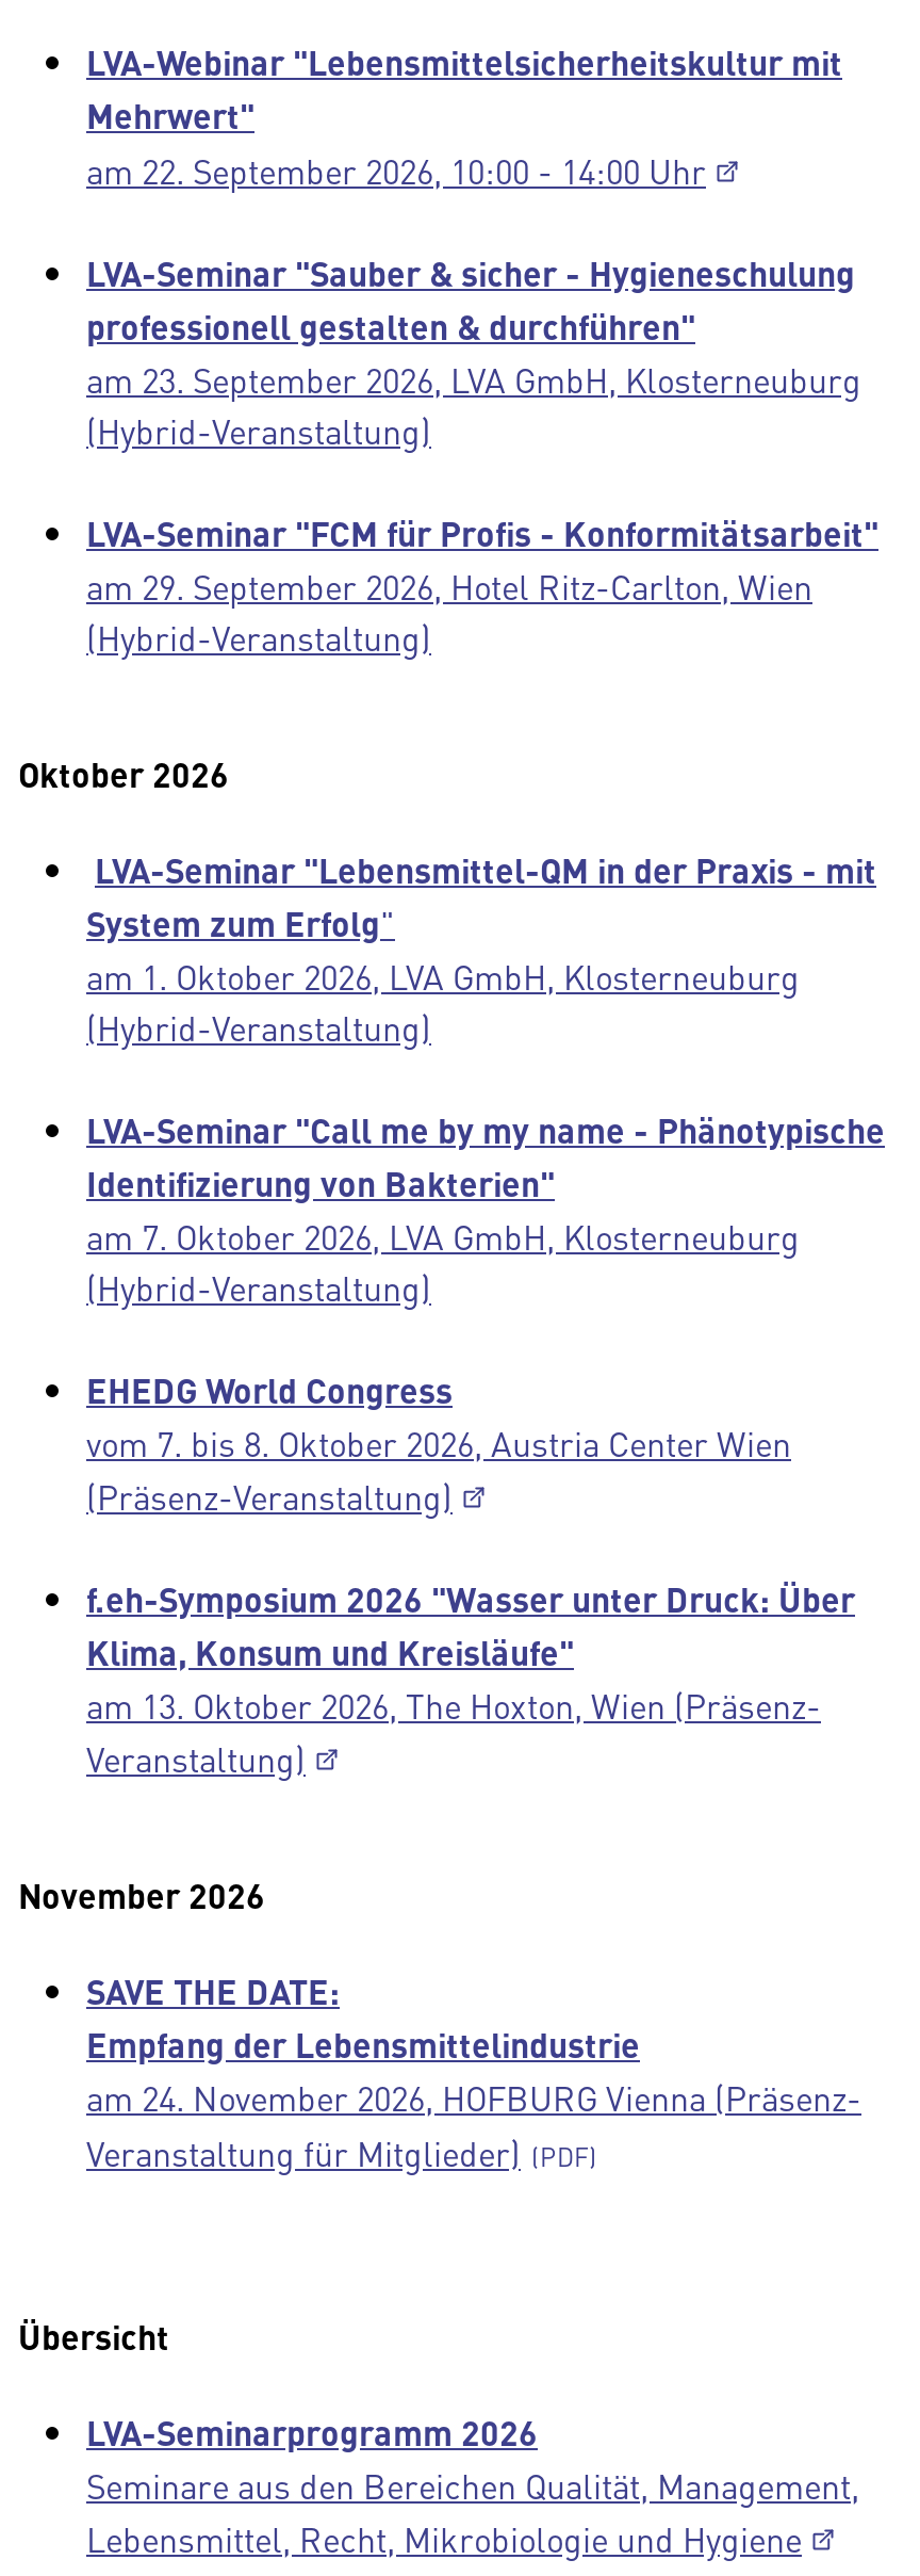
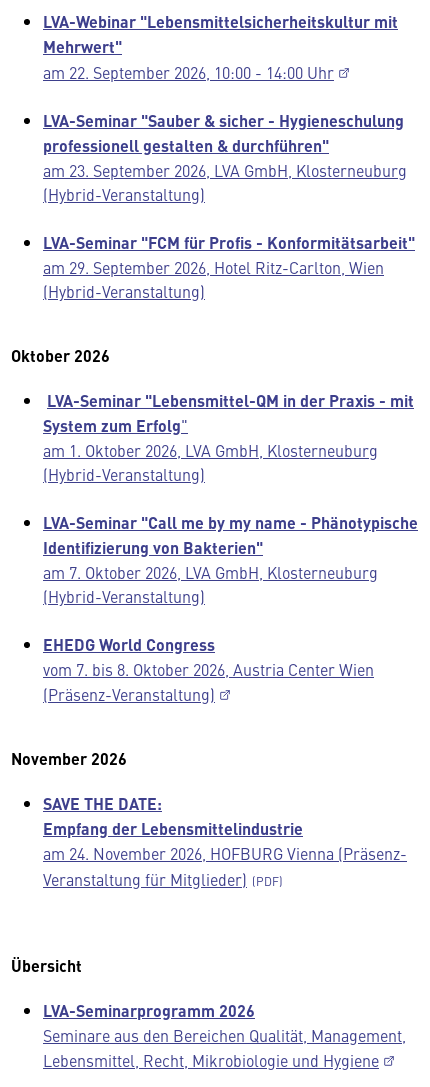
[86,1574,855,1781] f.eh-Symposium 2026 "Wasser unter Druck: Über | Klima, Konsum und Kreisläufe" | am 13. Oktober 2026, The Hoxton, Wien (Präsenz- | Veranstaltung) -> none

